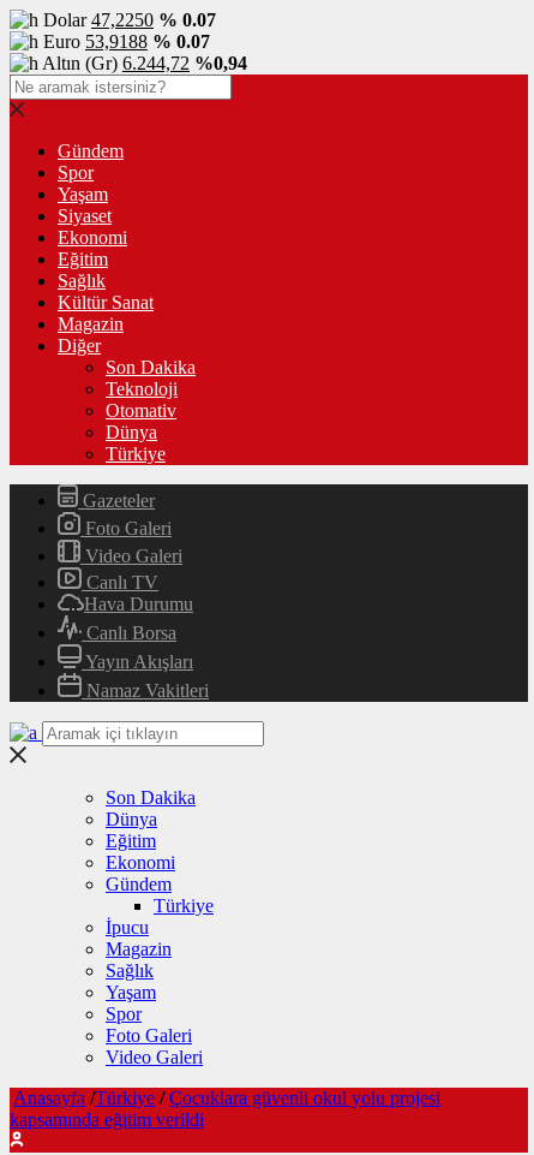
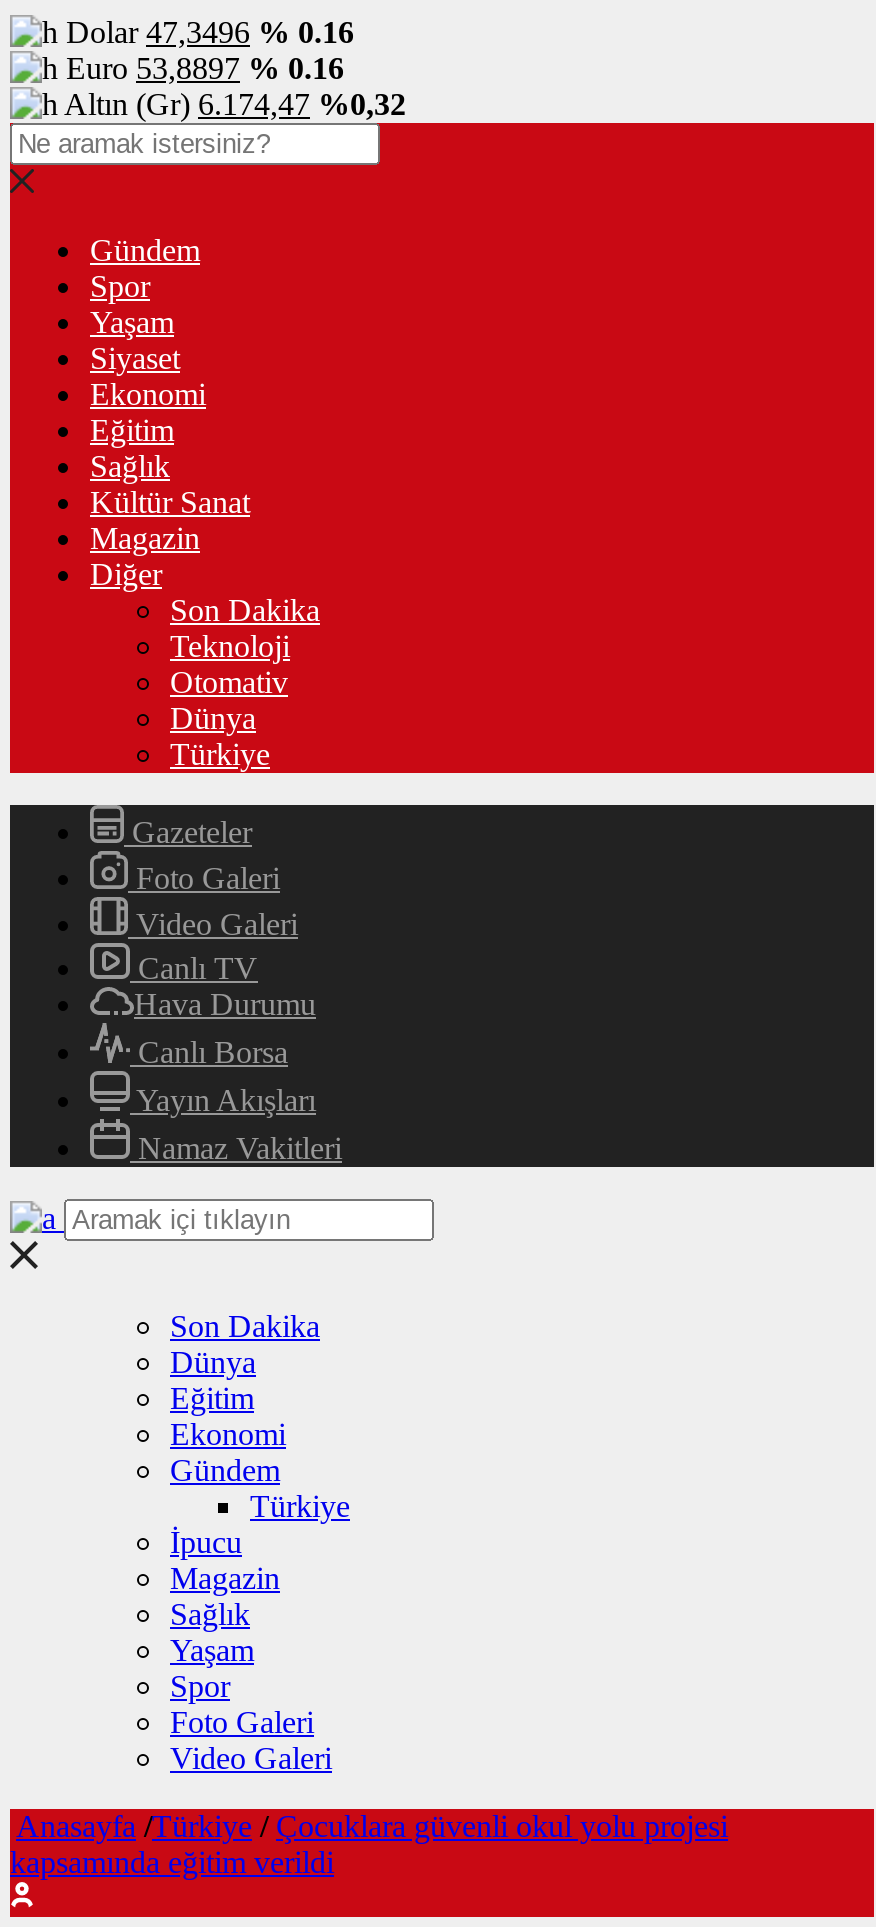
[43,10,216,30] Dolar 47,2250 % 0.07 -> [66,15,354,49] Dolar 47,3496 % 0.16
[43,31,210,52] Euro 53,9188 % 0.07 -> [66,51,344,85] Euro 53,8897 % 0.16
[42,53,247,73] Altın (Gr) 6.244,72 %0,94 -> [64,87,406,121] Altın (Gr) 6.174,47 %0,32

